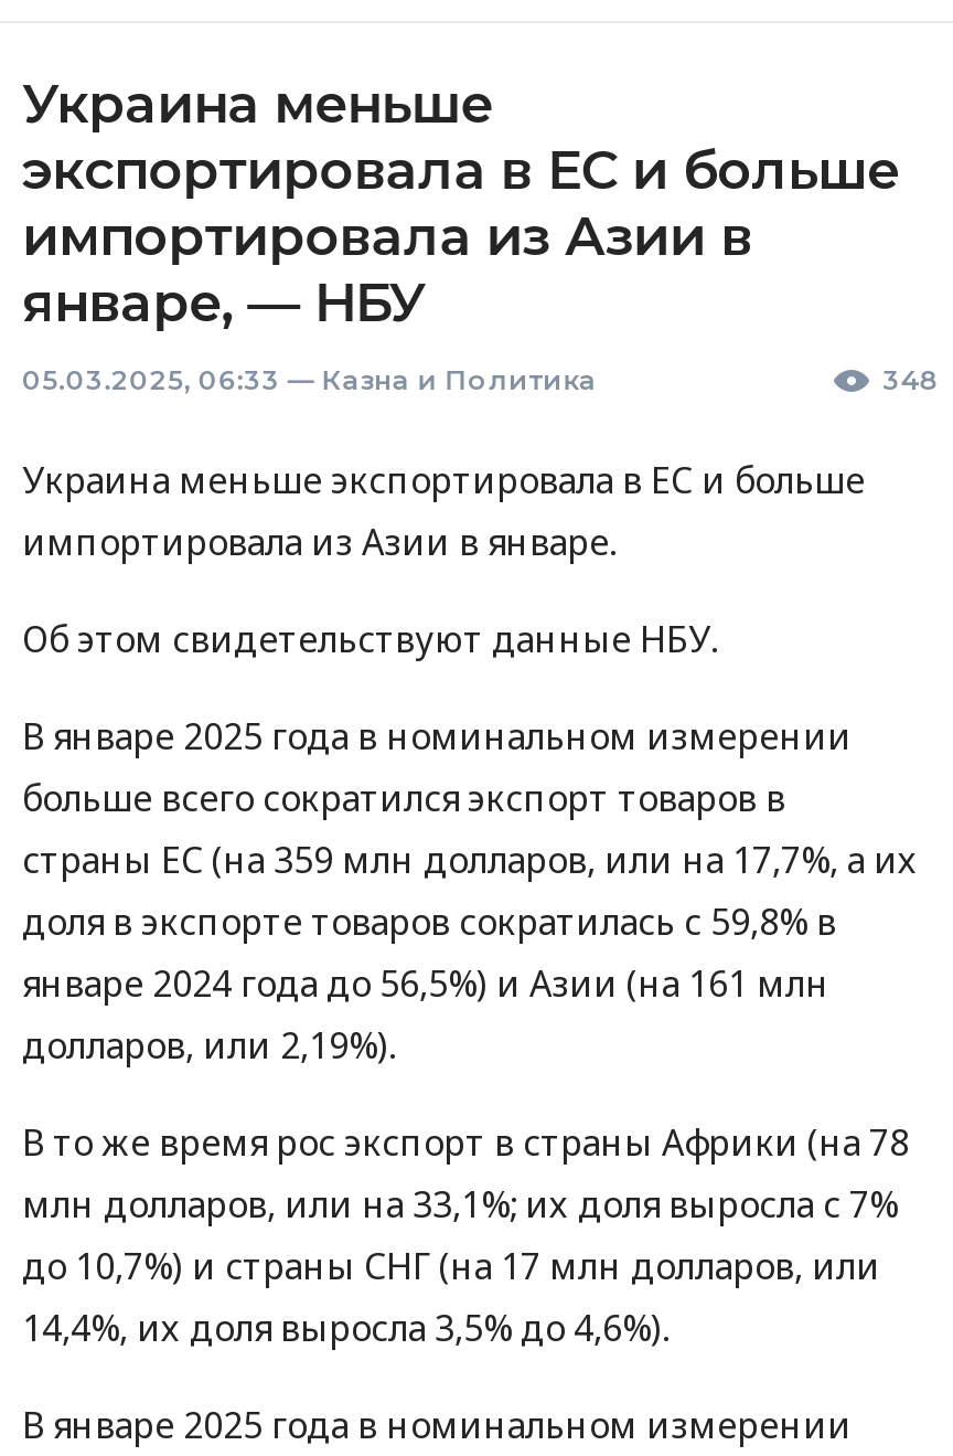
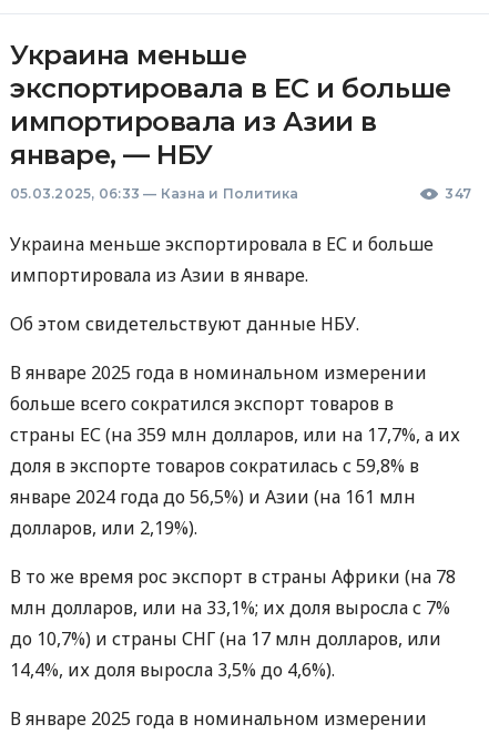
[883,363,940,396] 348 -> [445,185,471,202] 347

